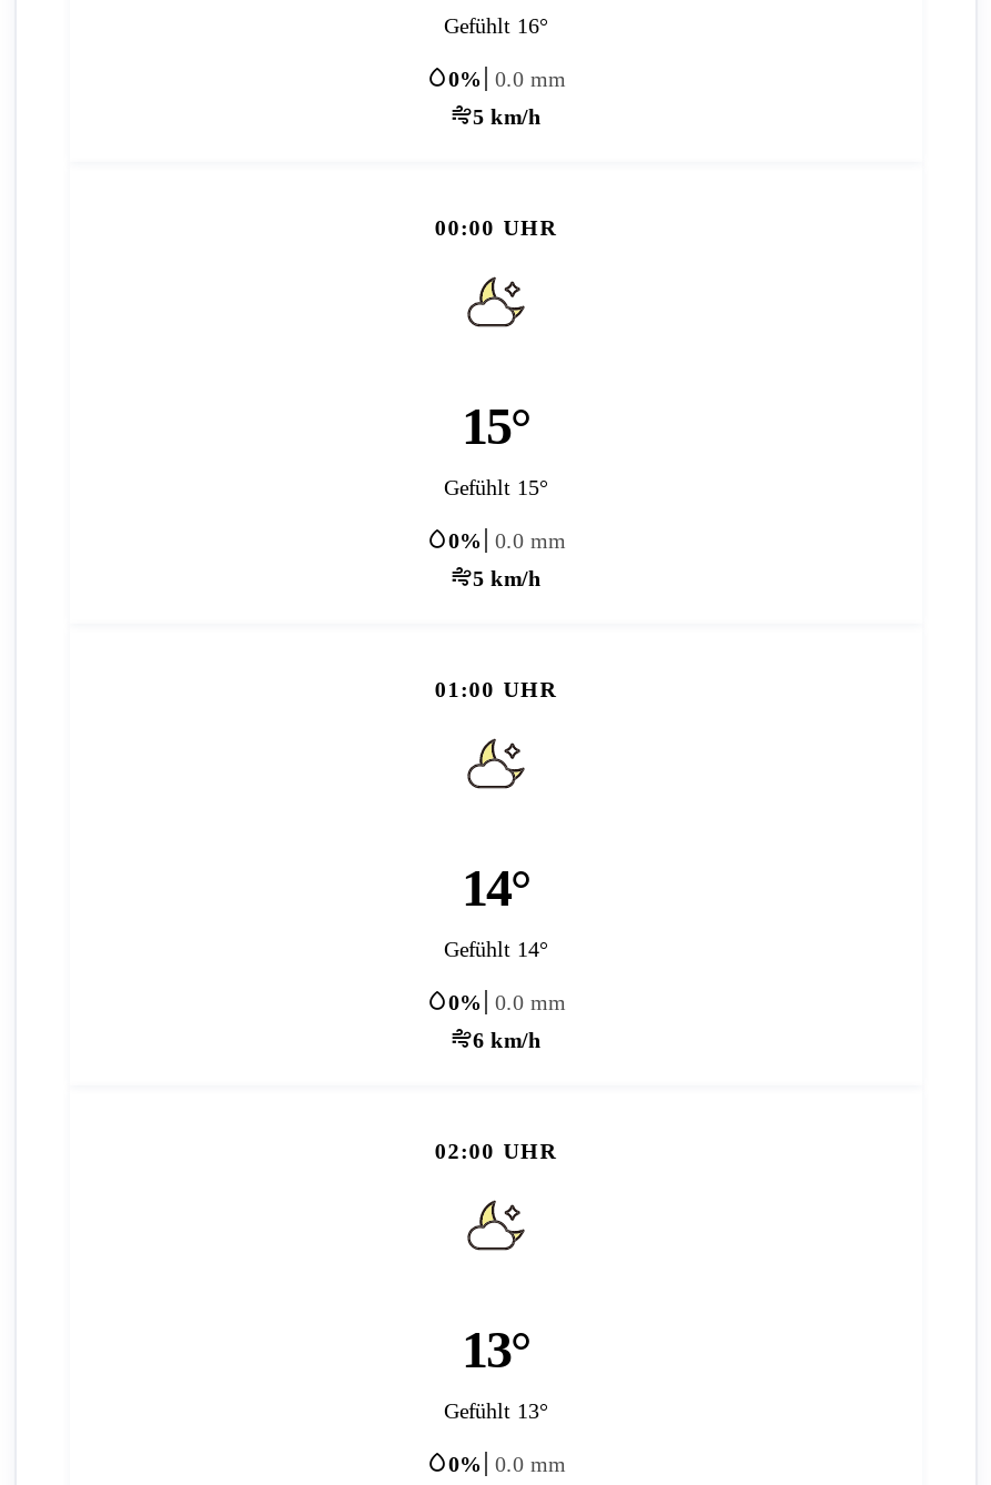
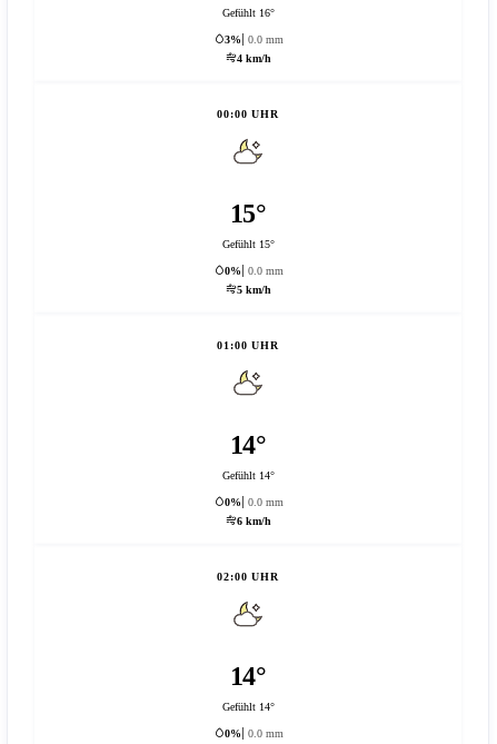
[448,66,566,90] 0% 0.0 mm -> [224,33,283,45] 3% 0.0 mm
[473,103,542,128] 5 km/h -> [236,52,271,64] 4 km/h
[461,1320,531,1378] 13° -> [231,661,265,690] 14°
[444,1398,548,1422] Gefühlt 13° -> [222,700,274,712] Gefühlt 14°

